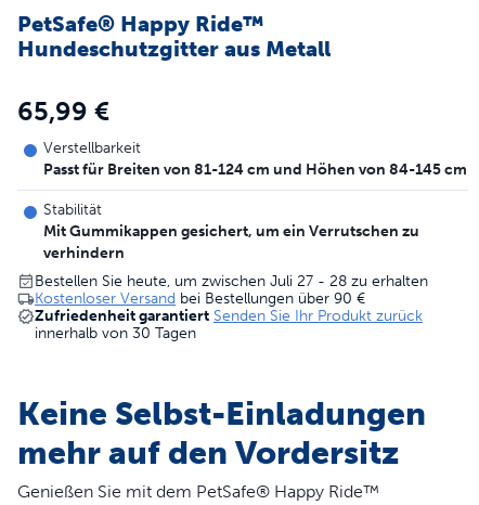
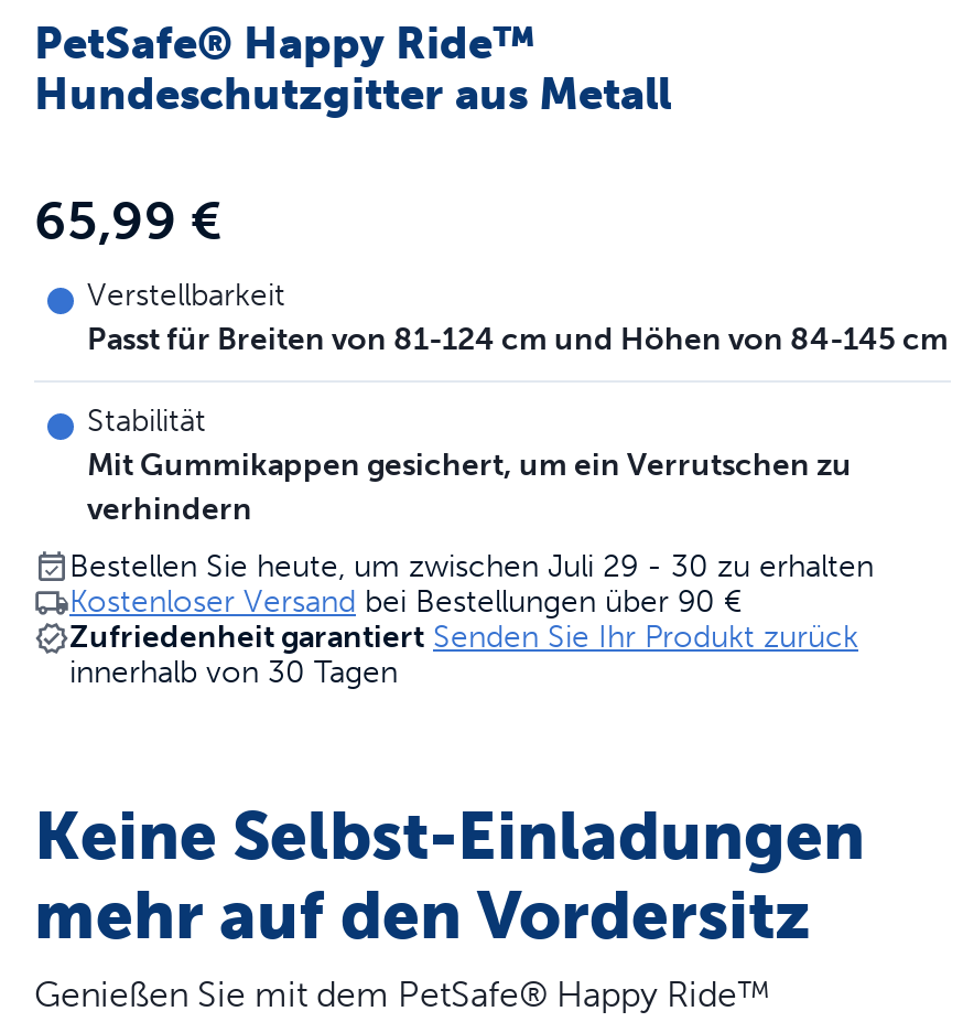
[35,272,428,290] Bestellen Sie heute, um zwischen Juli 27 - 28 zu erhalten -> [69,548,874,585] Bestellen Sie heute, um zwischen Juli 29 - 30 zu erhalten

